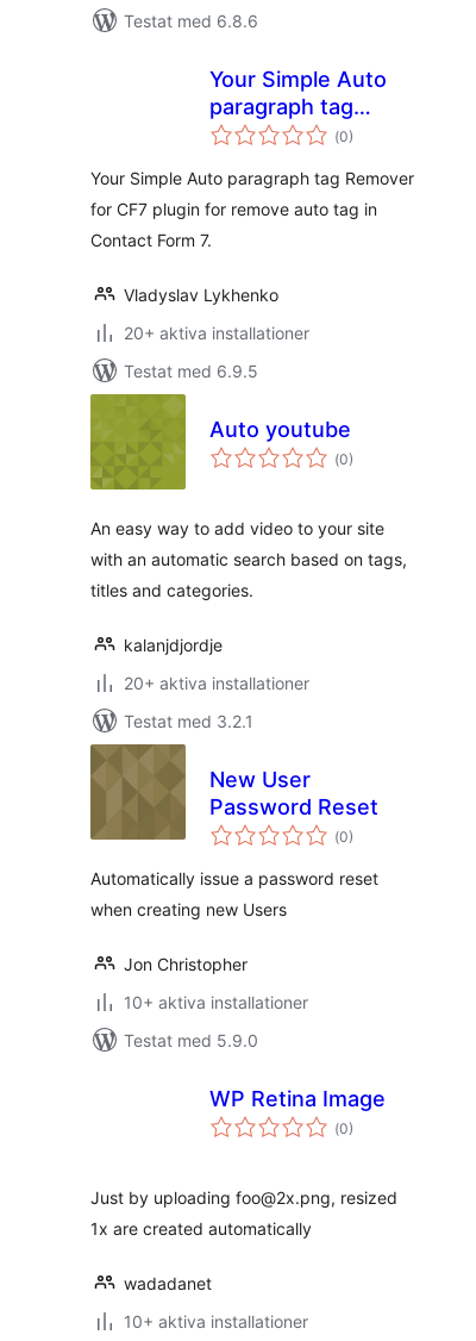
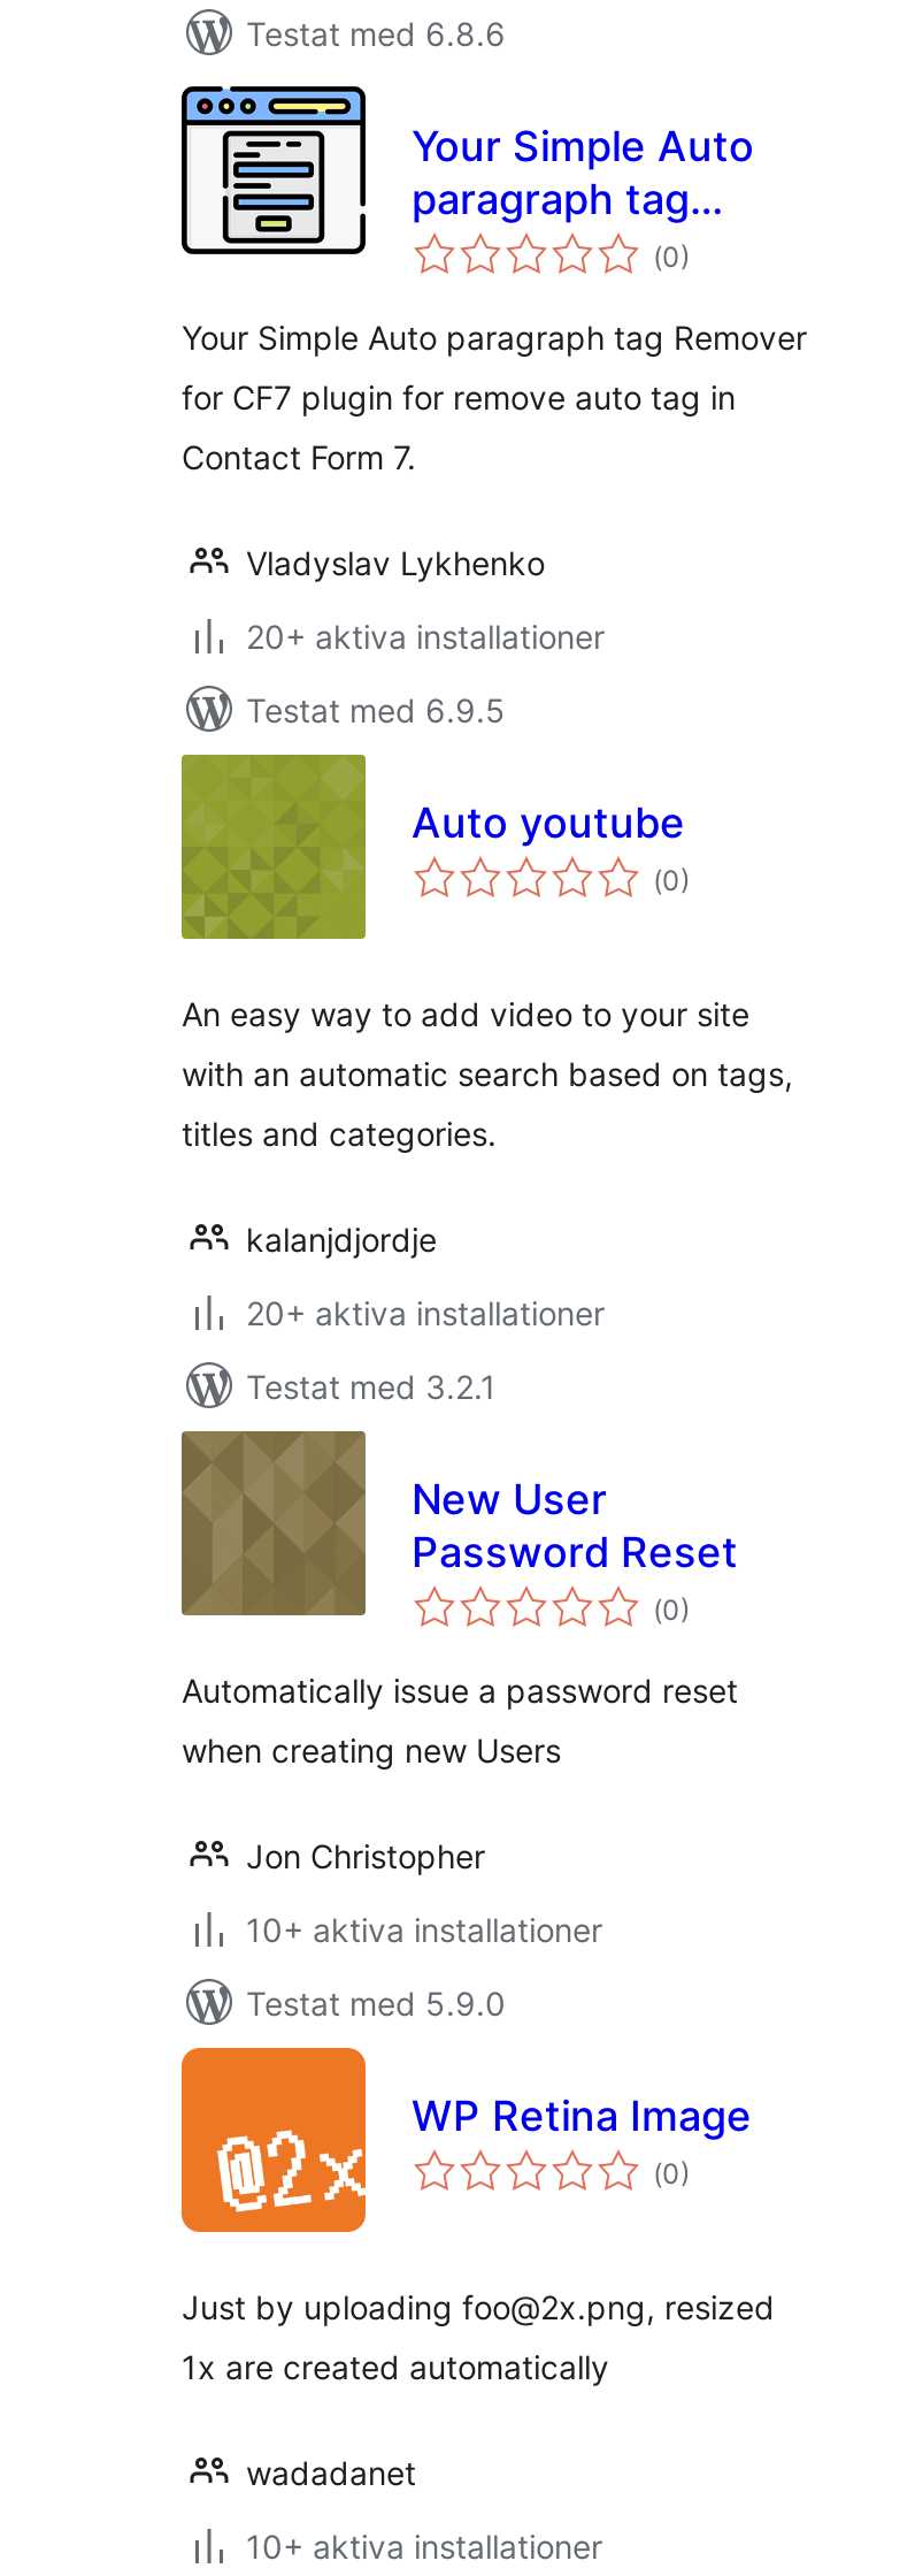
none -> [179,83,368,258] [image]
none -> [179,2046,368,2234] [image]

